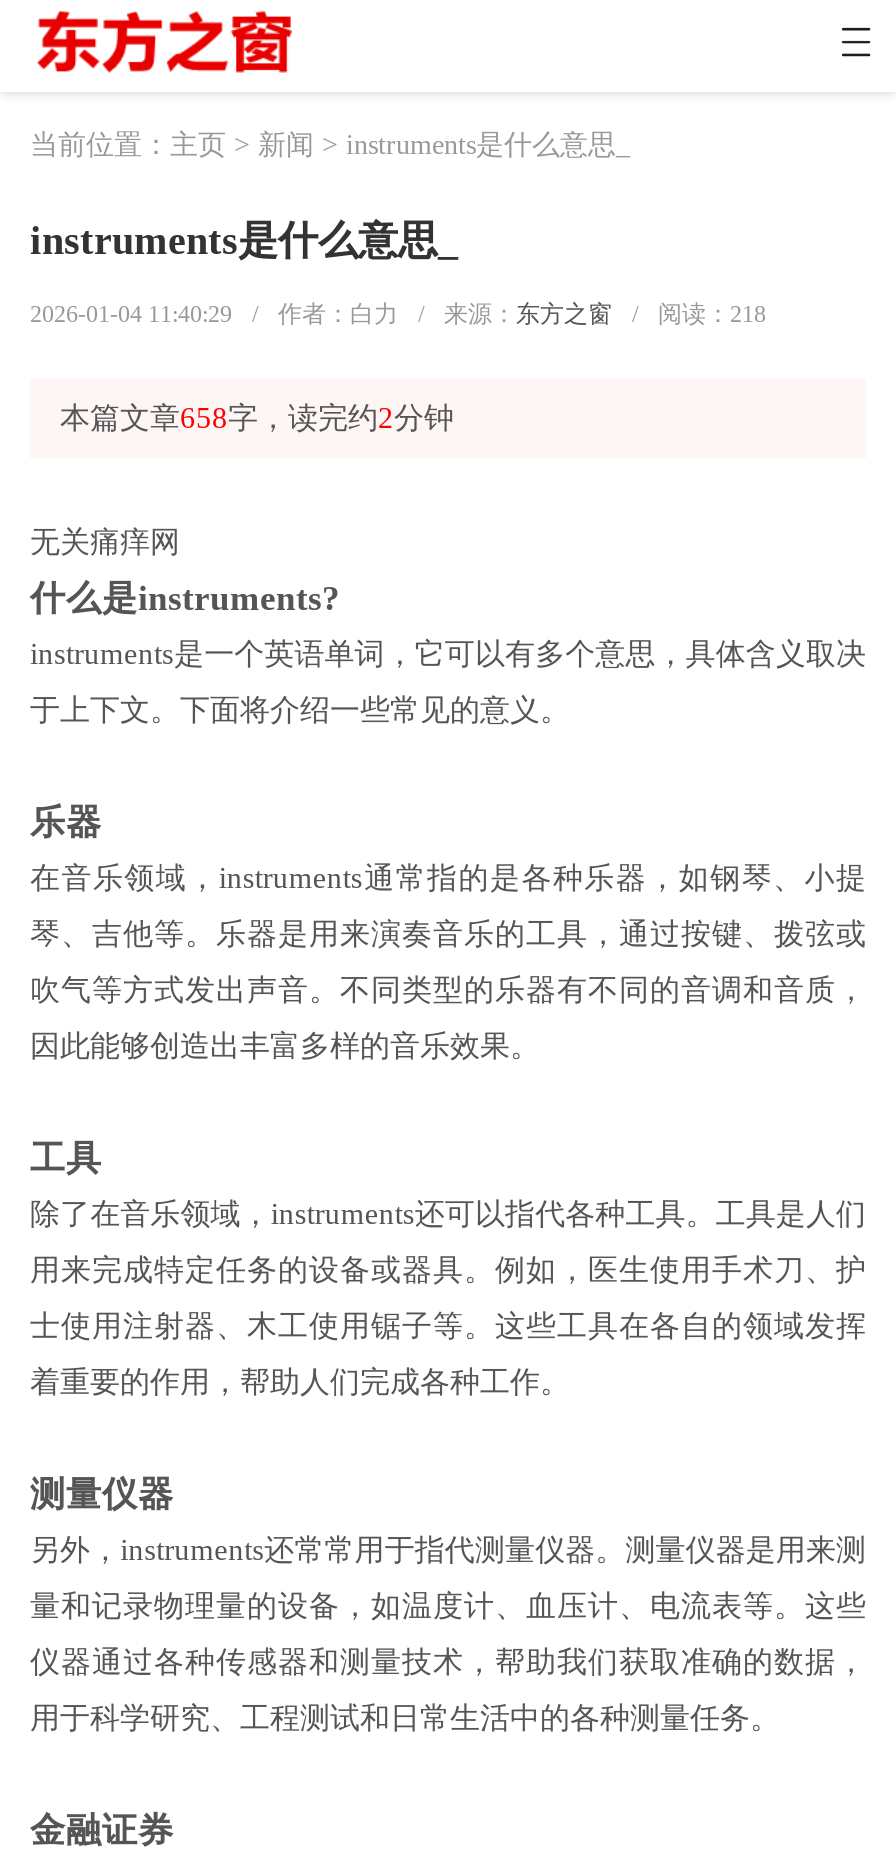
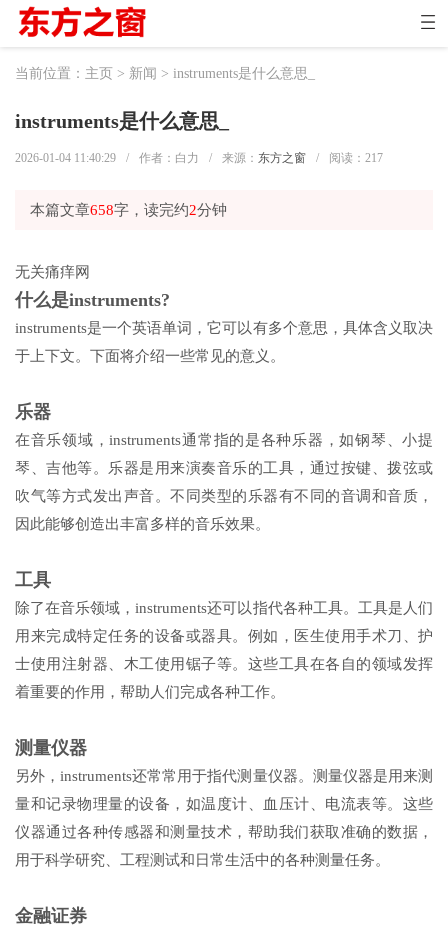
[658,300,766,328] 阅读：218 -> [329,151,383,165] 阅读：217

